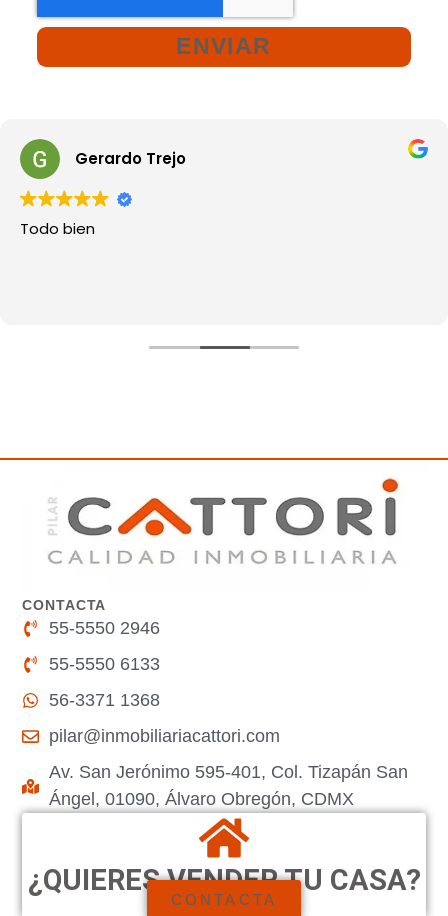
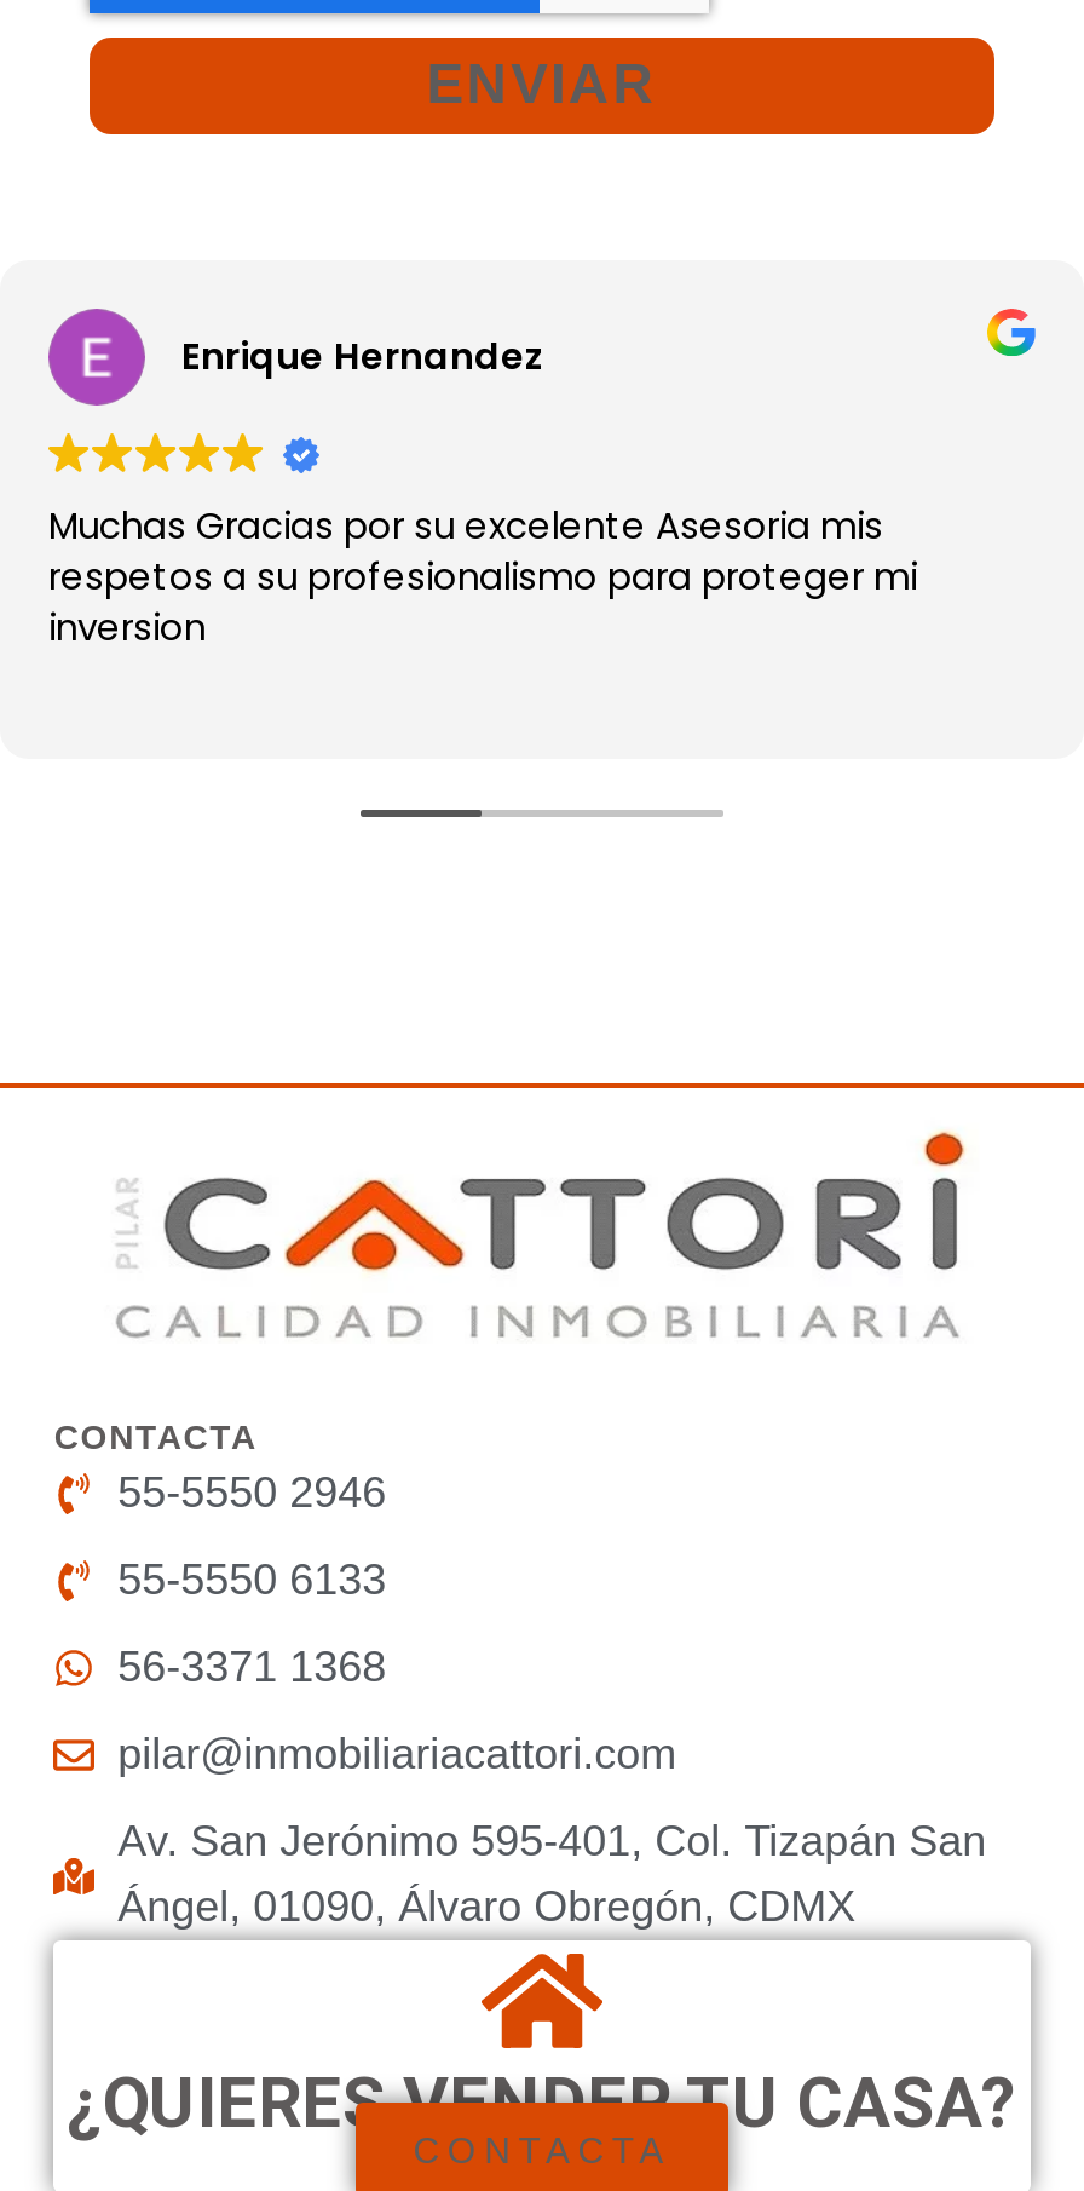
[19,138,186,180] [image] | Gerardo Trejo -> [46,309,544,406] [image] | Enrique Hernandez
[20,218,95,239] Todo bien -> [48,499,917,652] Muchas Gracias por su excelente Asesoria mis | respetos a su profesionalismo para proteger mi | inversion

